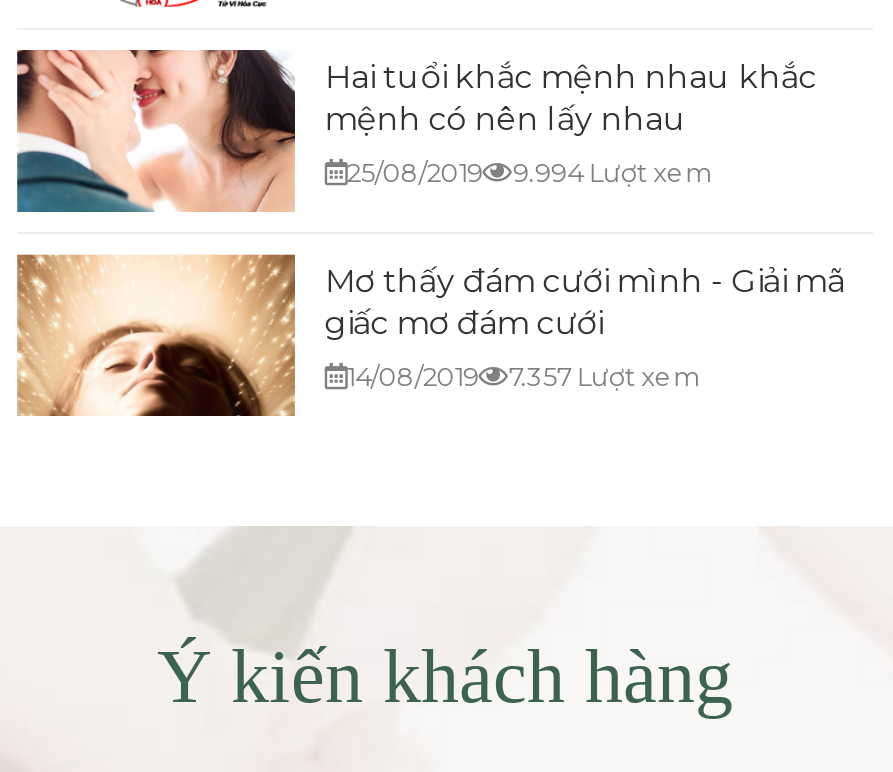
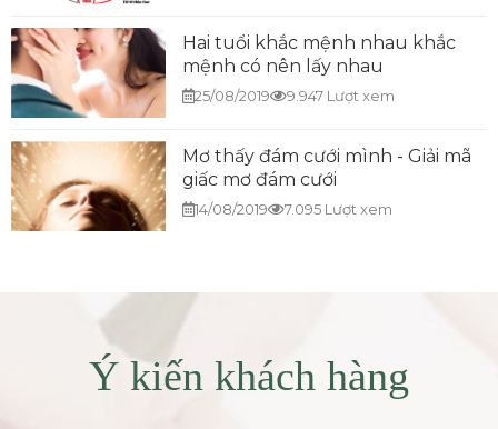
[513,156,711,188] 9.994 Lượt xem -> [287,86,395,104] 9.947 Lượt xem
[509,360,699,392] 7.357 Lượt xem -> [284,200,392,218] 7.095 Lượt xem

